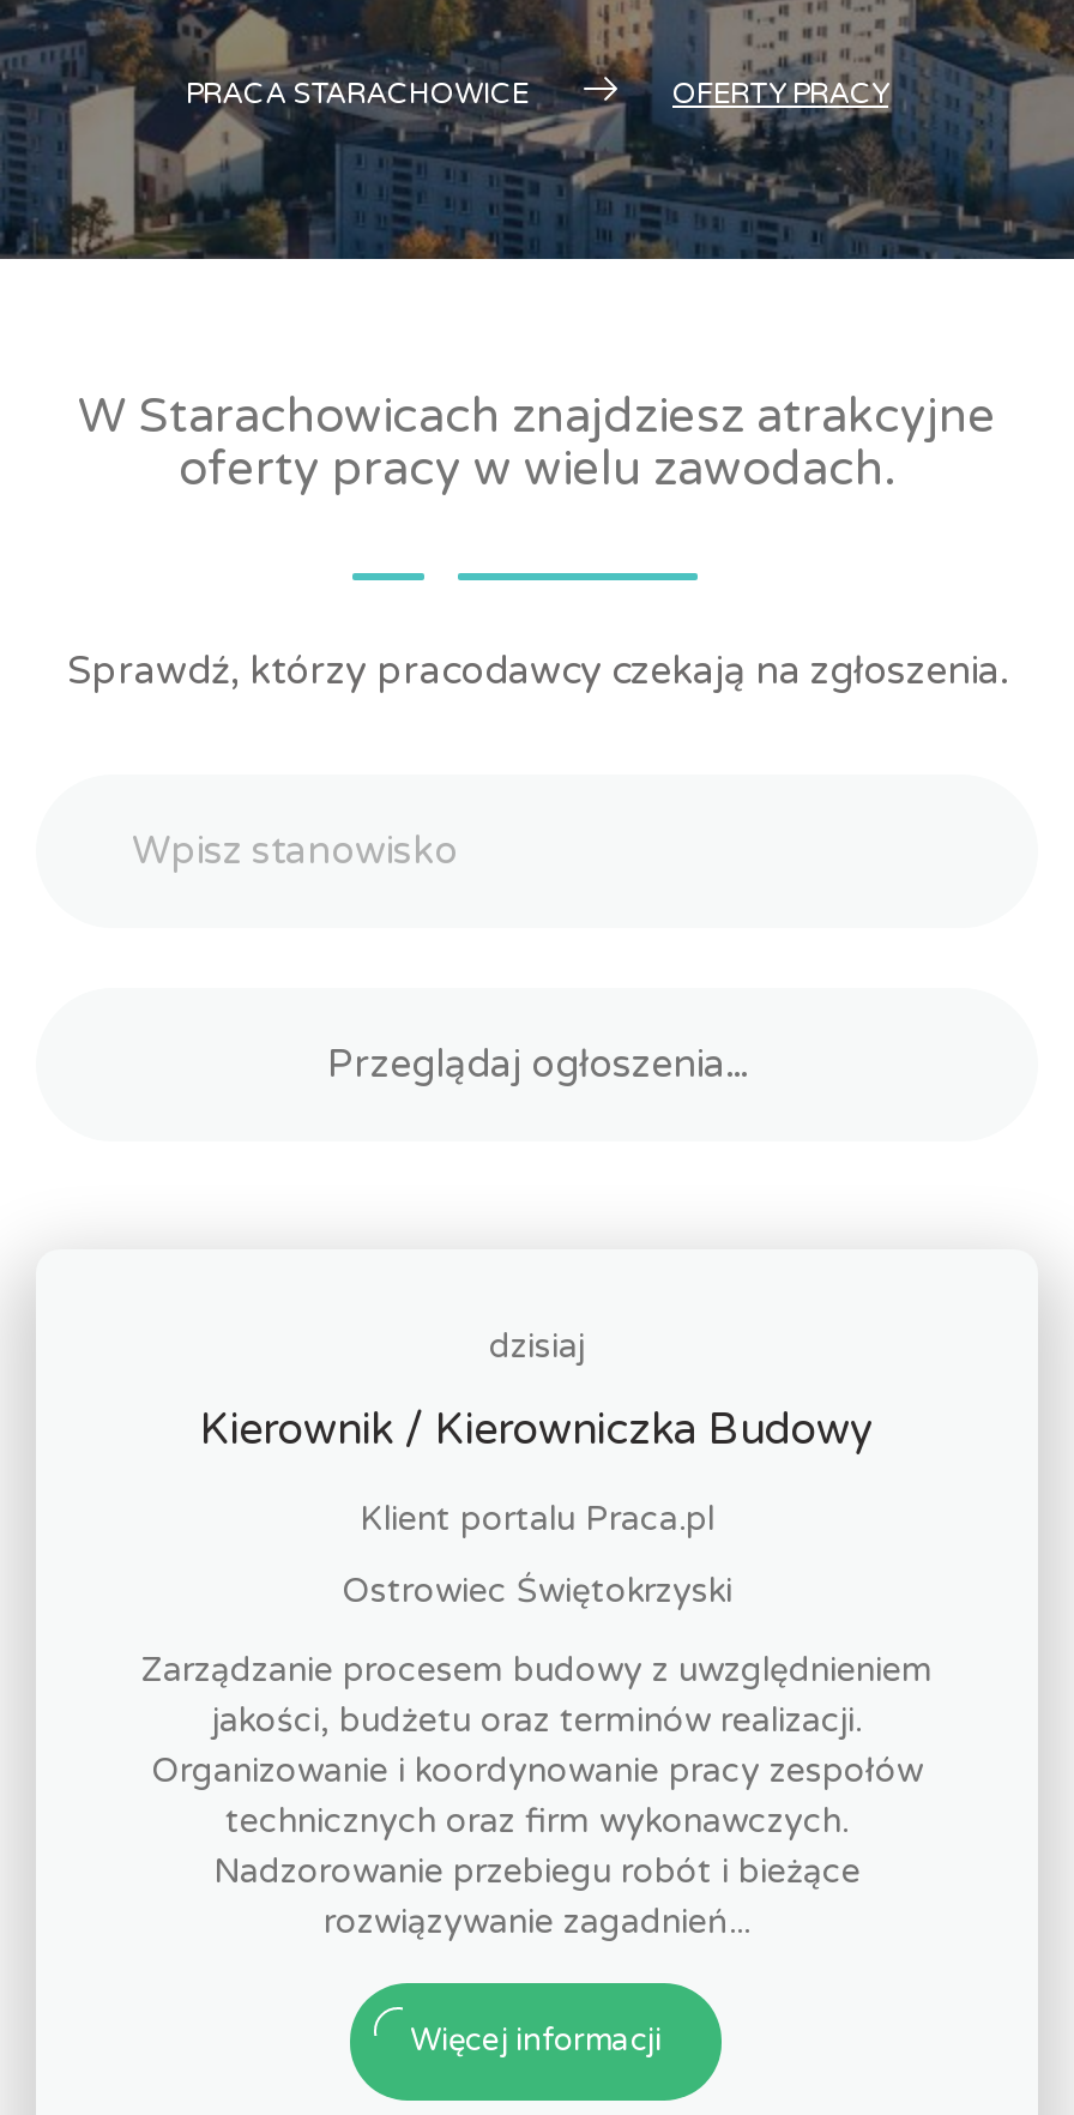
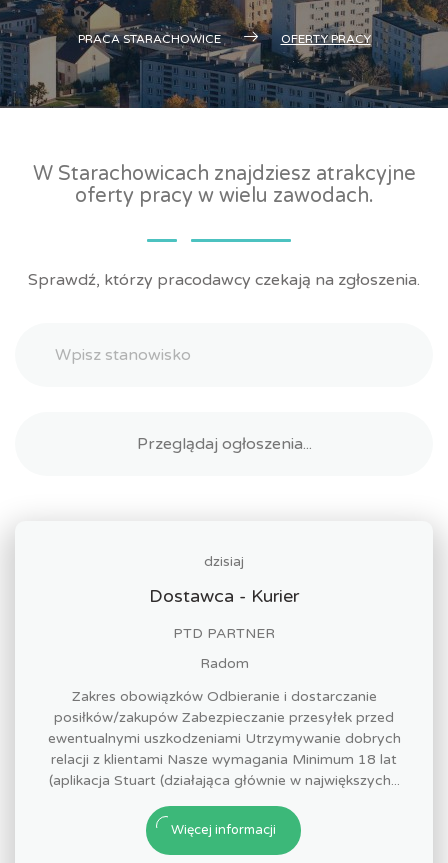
[200,1403,874,1456] Kierownik / Kierowniczka Budowy -> [149,585,299,607] Dostawca - Kurier
[360,1499,714,1539] Klient portalu Praca.pl -> [173,625,275,642] PTD PARTNER
[342,1571,732,1611] Ostrowiec Świętokrzyski -> [199,655,248,672] Radom
[141,1650,933,1942] Zarządzanie procesem budowy z uwzględnieniem | jakości, budżetu oraz terminów realizacji. | Organizowanie i koordynowanie pracy zespołów | technicznych oraz firm wykonawczych. | Nadzorowanie przebiegu robót i bieżące | rozwiązywanie zagadnień... -> [47,688,400,789] Zakres obowiązków Odbieranie i dostarczanie | posiłków/zakupów Zabezpieczanie przesyłek przed | ewentualnymi uszkodzeniami Utrzymywanie dobrych | relacji z klientami Nasze wymagania Minimum 18 lat | (aplikacja Stuart (działająca głównie w największych...

